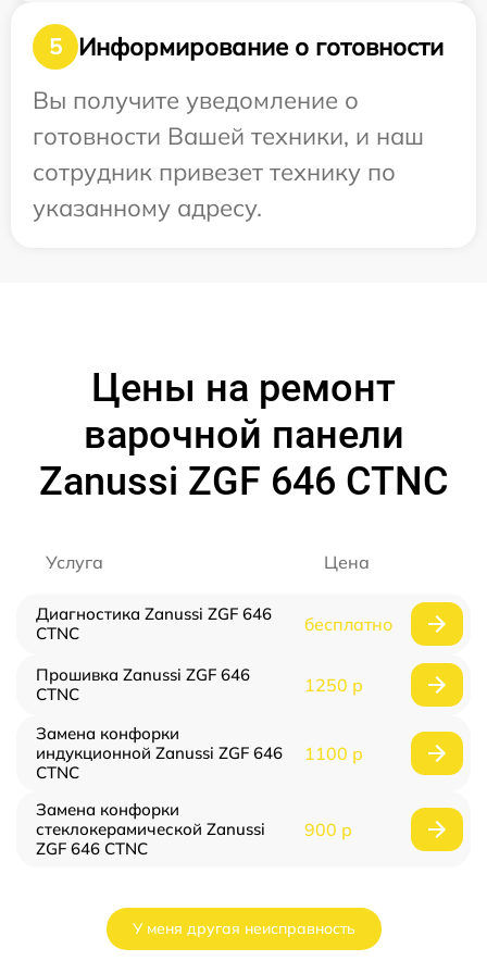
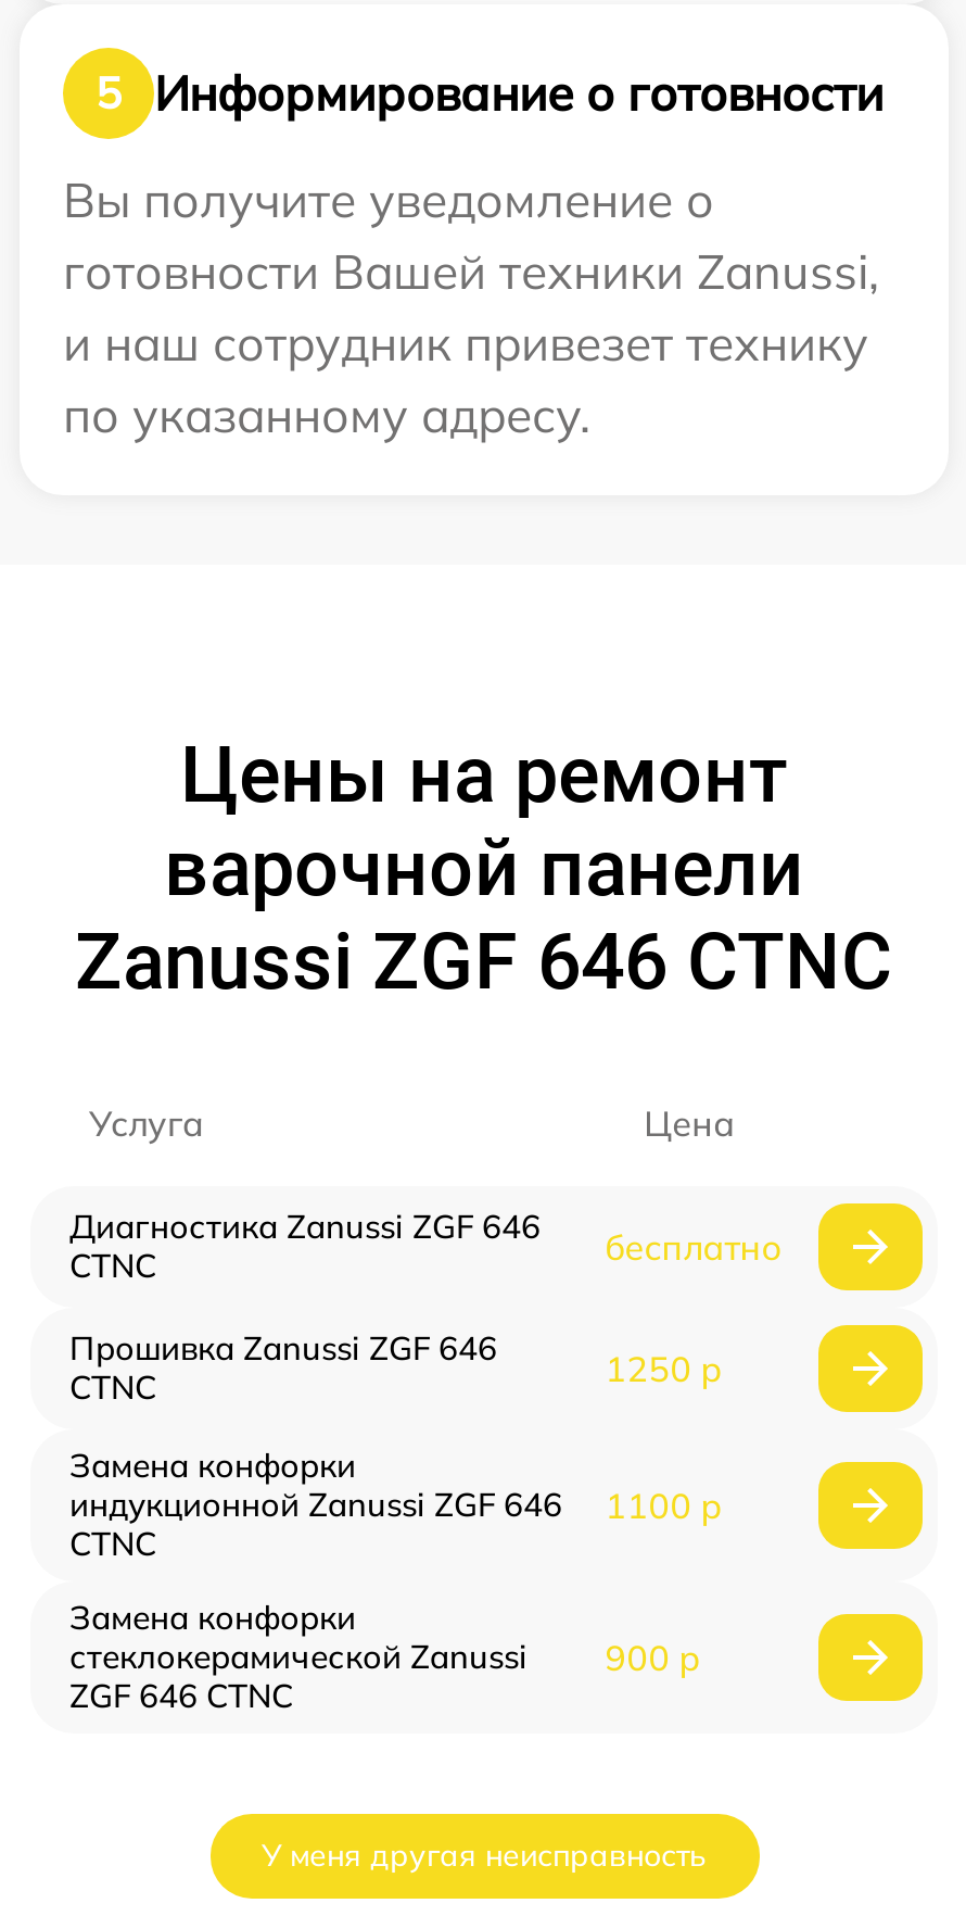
[33,121,424,223] готовности Вашей техники, и наш | сотрудник привезет технику по | указанному адресу. -> [63,241,879,445] готовности Вашей техники Zanussi, | и наш сотрудник привезет технику | по указанному адресу.

